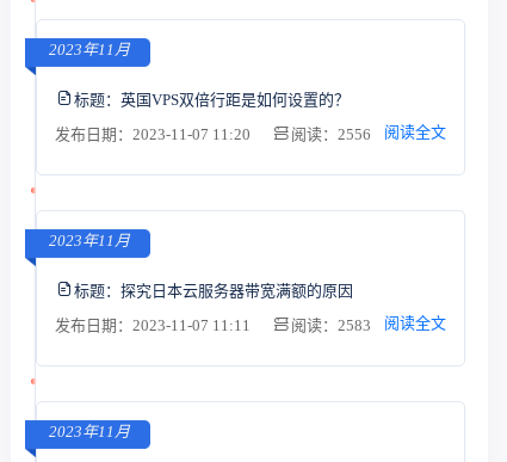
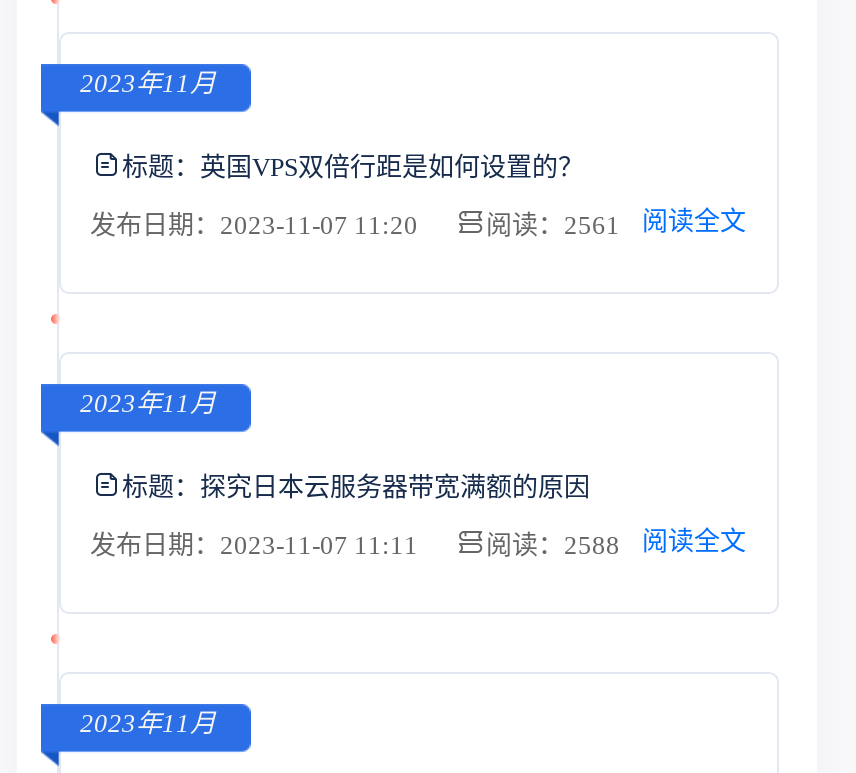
[290,123,446,143] 阅读：2556 阅读全文 -> [486,206,746,240] 阅读：2561 阅读全文
[290,314,446,334] 阅读：2583 阅读全文 -> [486,526,746,560] 阅读：2588 阅读全文

